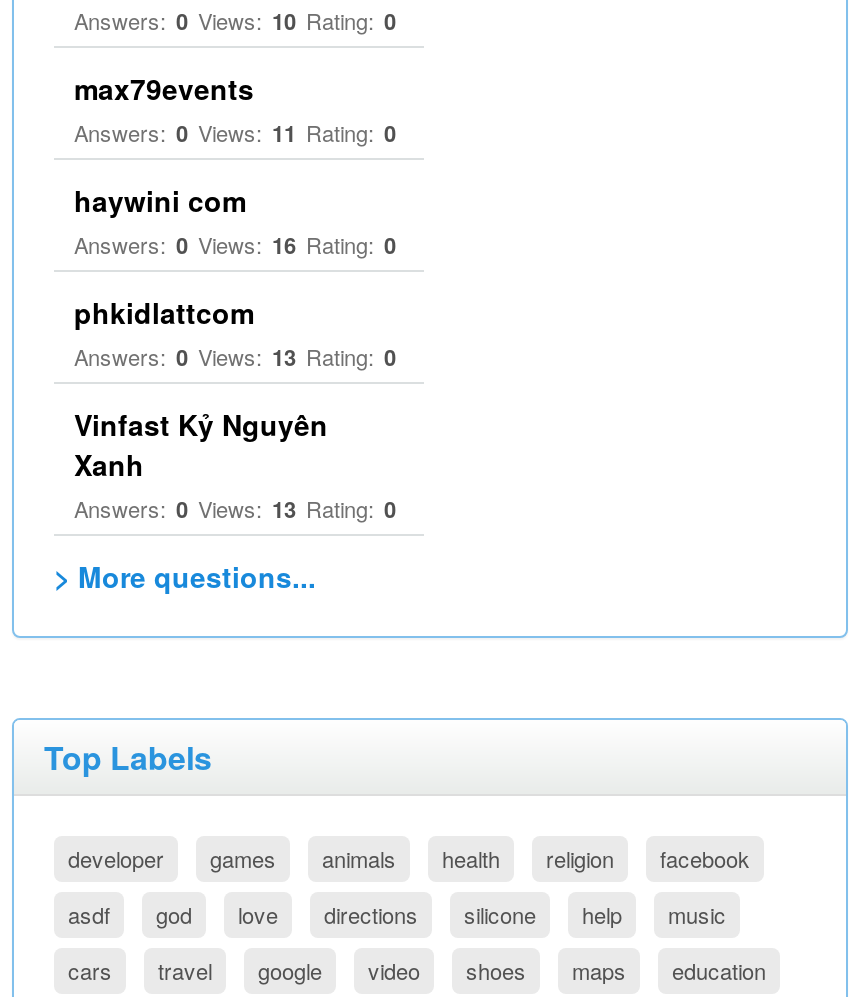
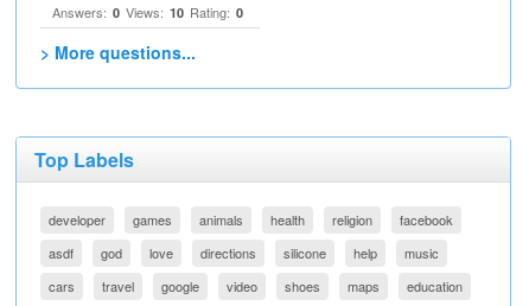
[74,68,396,524] max79events | Answers: 0 Views: 11 Rating: 0 | haywini com | Answers: 0 Views: 16 Rating: 0 | phkidlattcom | Answers: 0 Views: 13 Rating: 0 | Vinfast Kỷ Nguyên | Xanh | Answers: 0 Views: 13 Rating: 0 -> none

